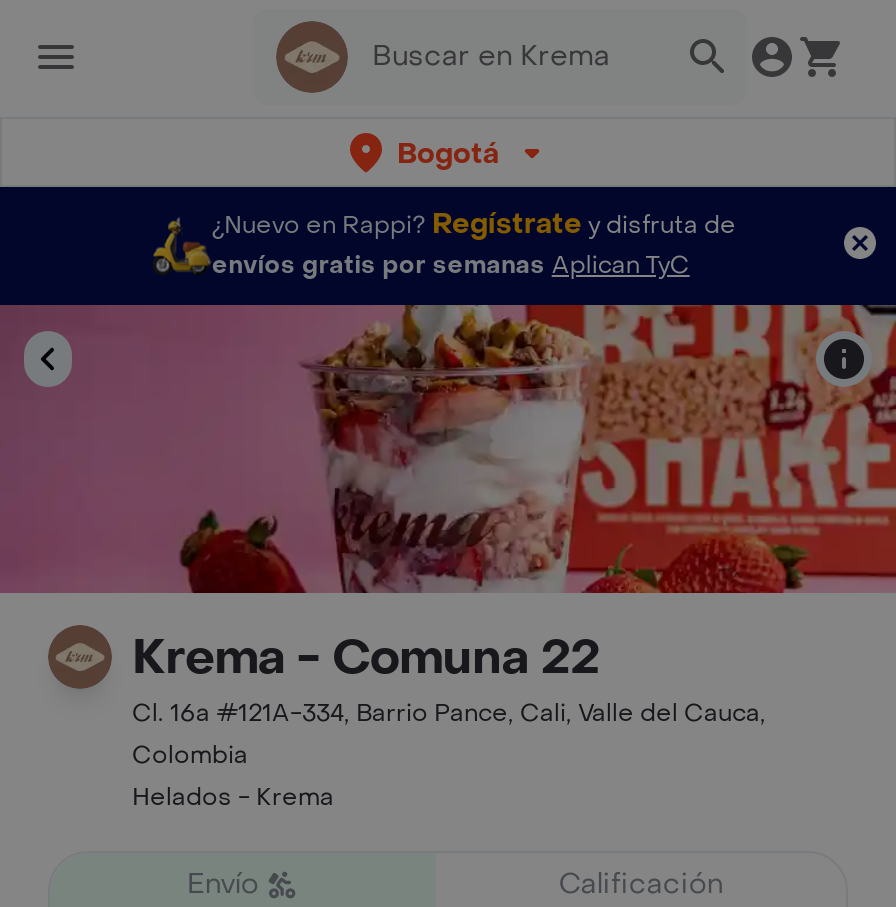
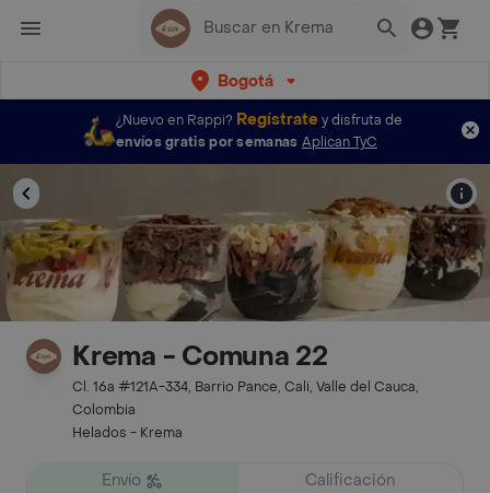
[6,303,890,595] [image] -> [3,163,487,322] [image]

